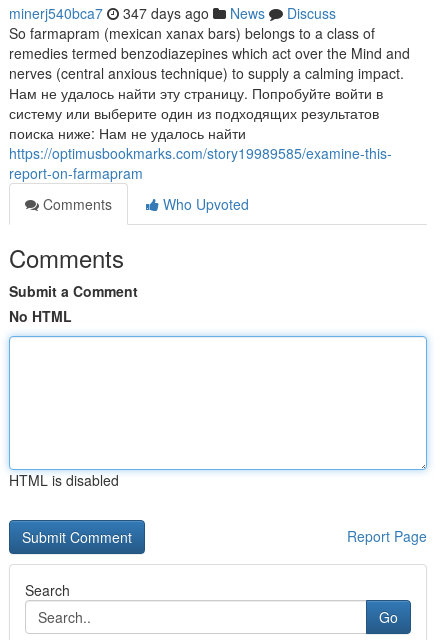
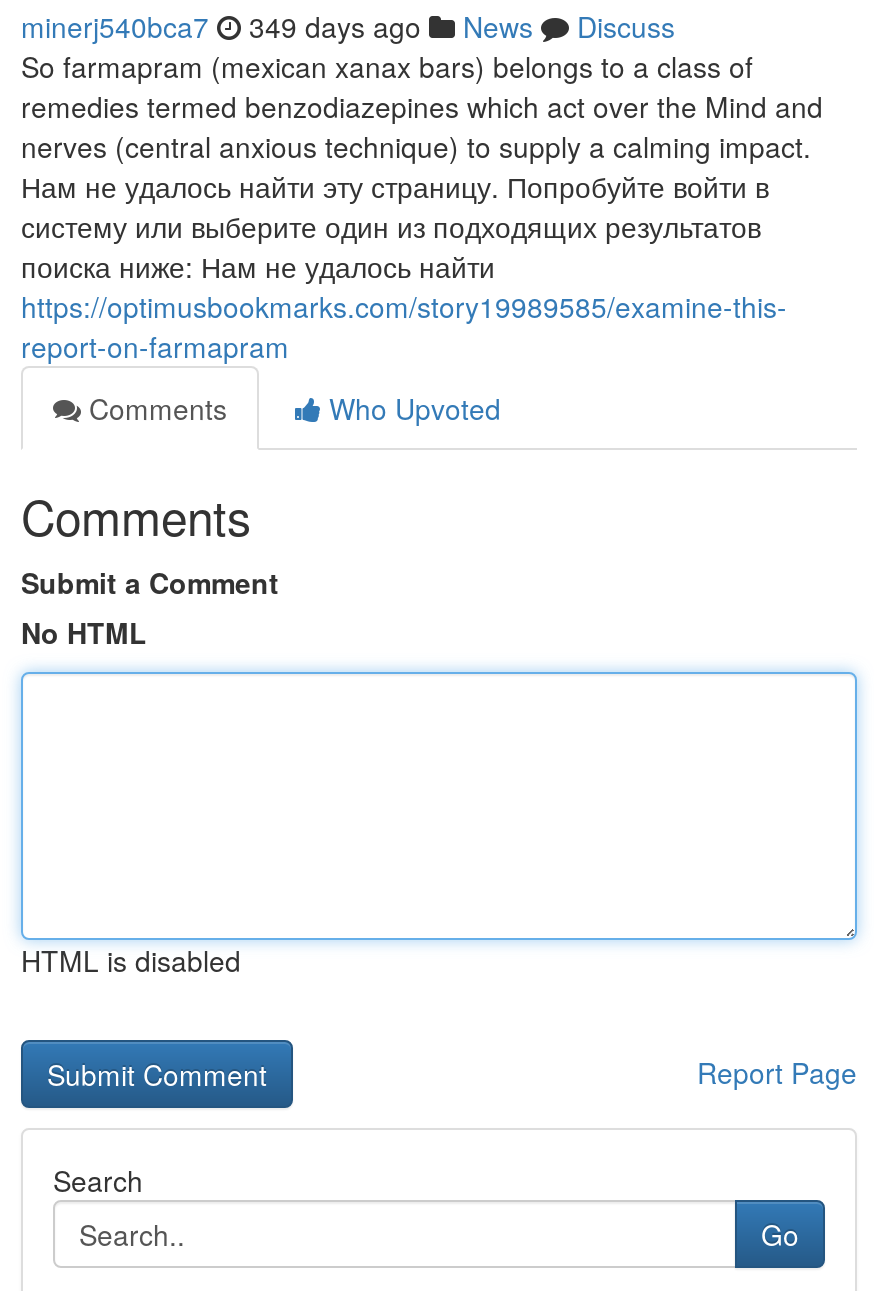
[9,3,336,23] minerj540bca7 347 days ago News Discuss -> [21,6,675,46] minerj540bca7 349 days ago News Discuss

